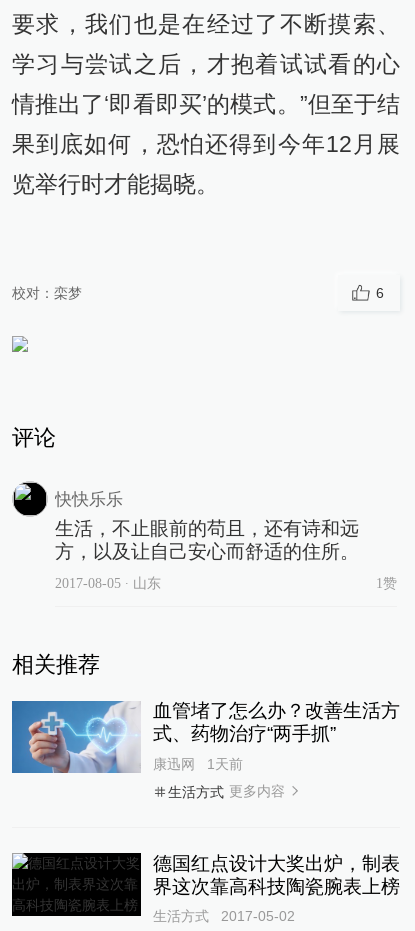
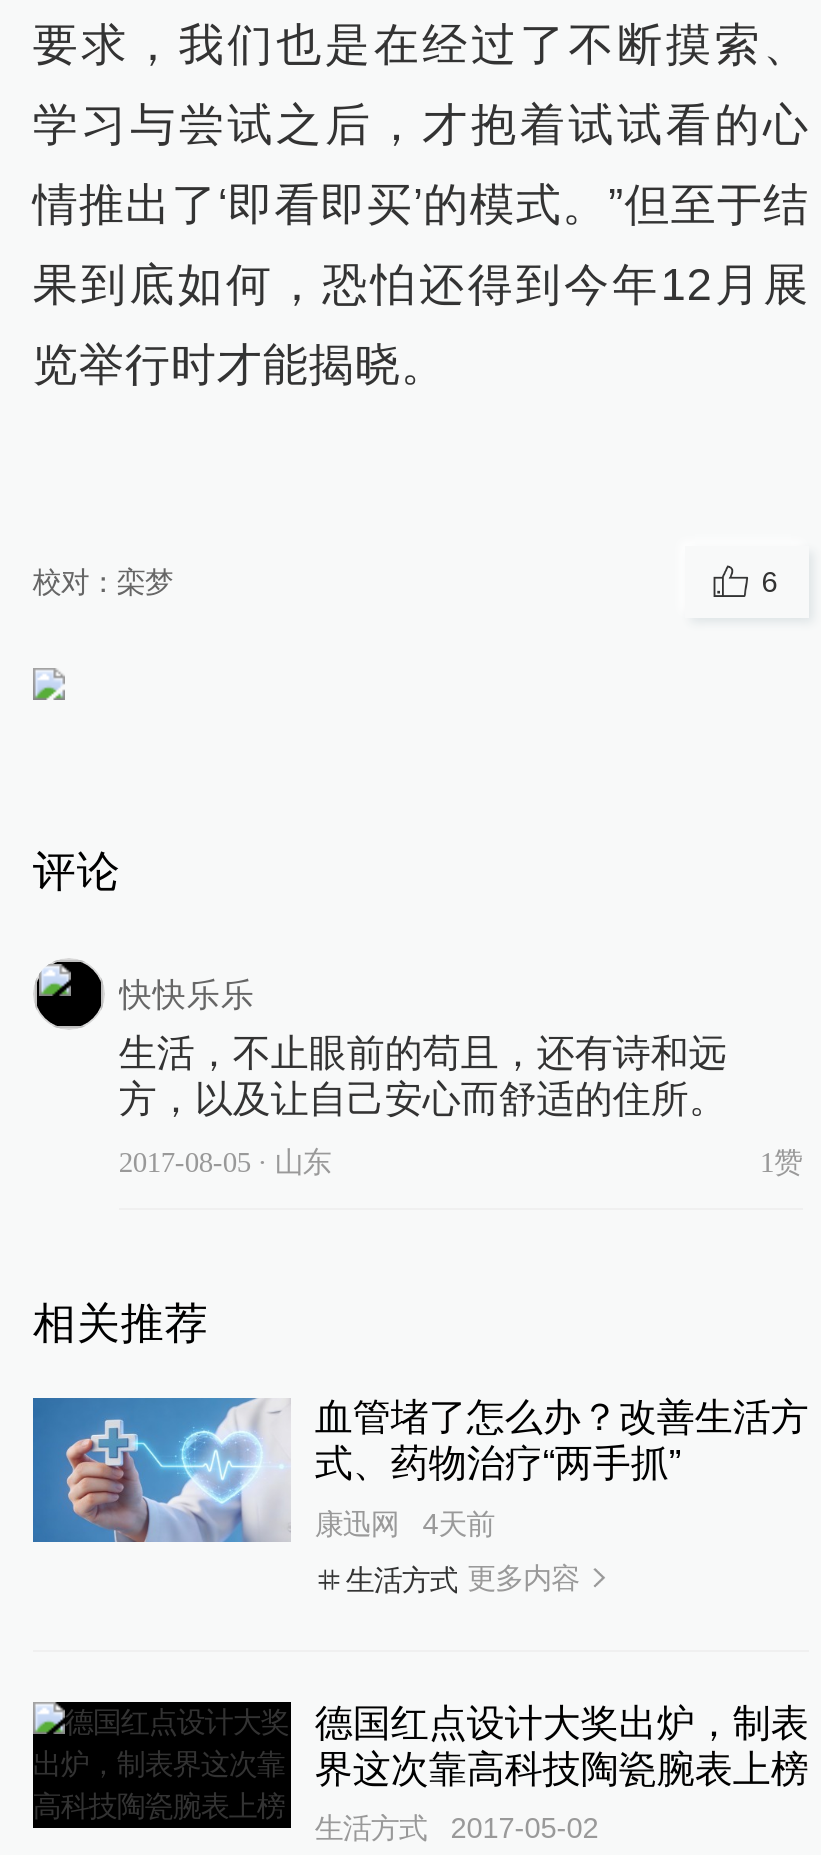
[153,756,243,772] 康迅网 1天前 -> [315,1507,495,1539] 康迅网 4天前

